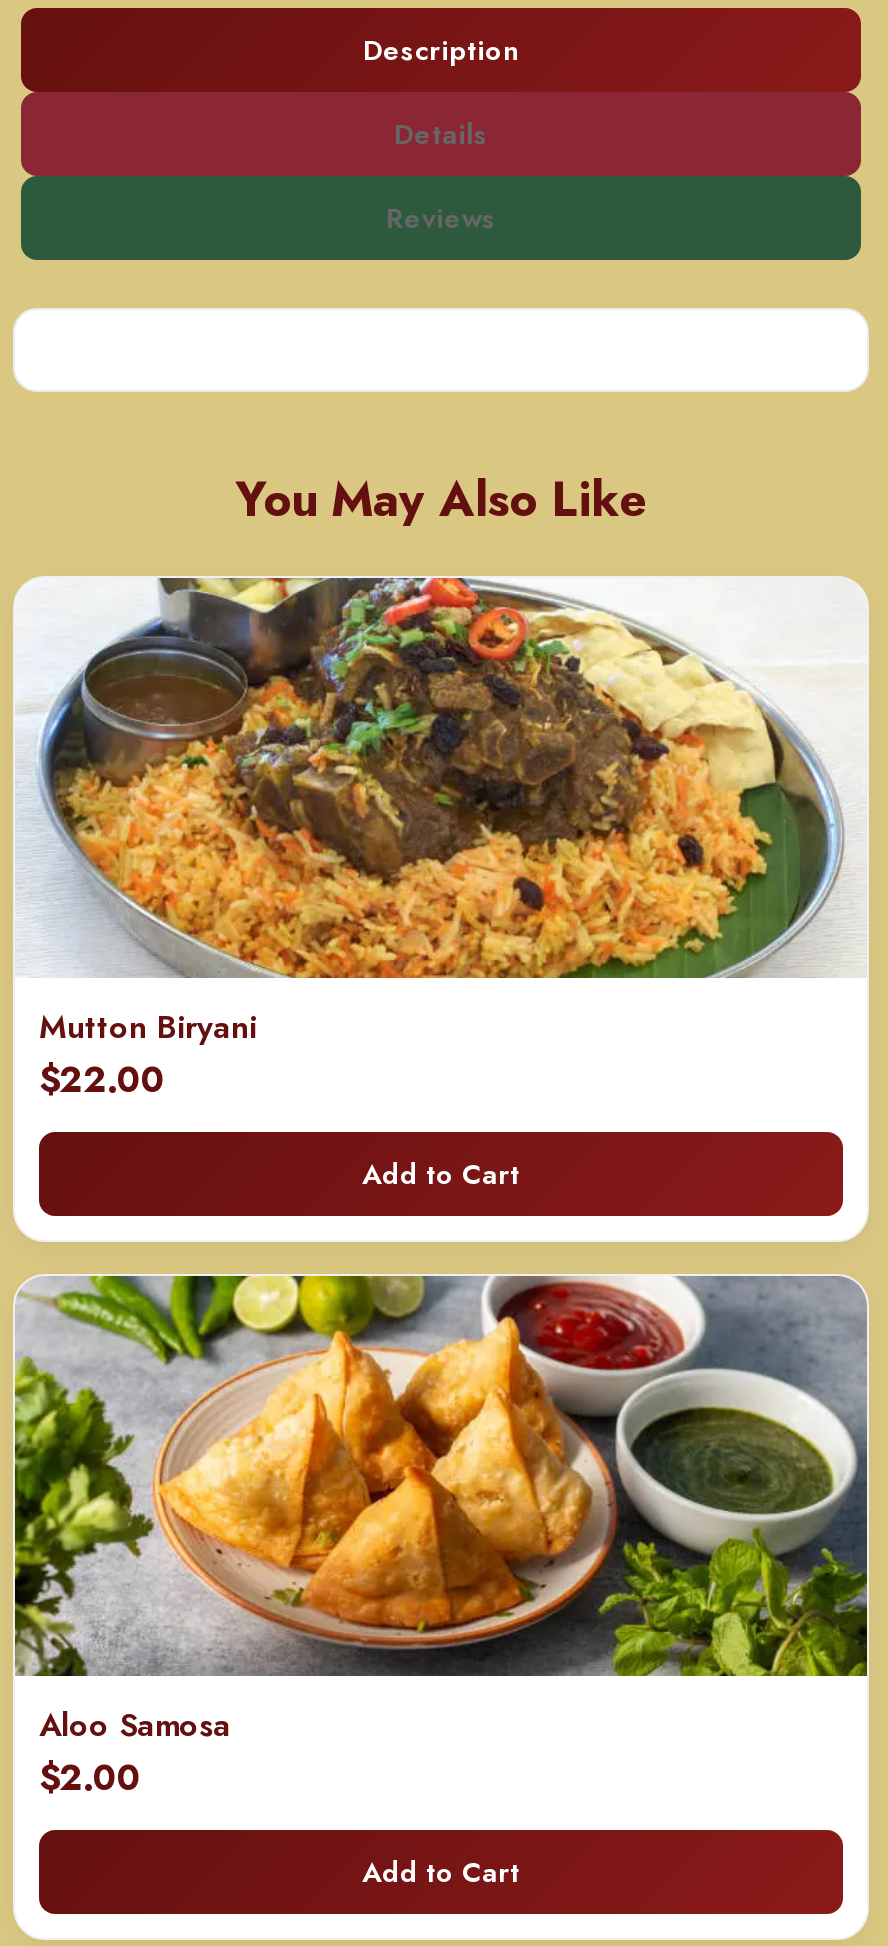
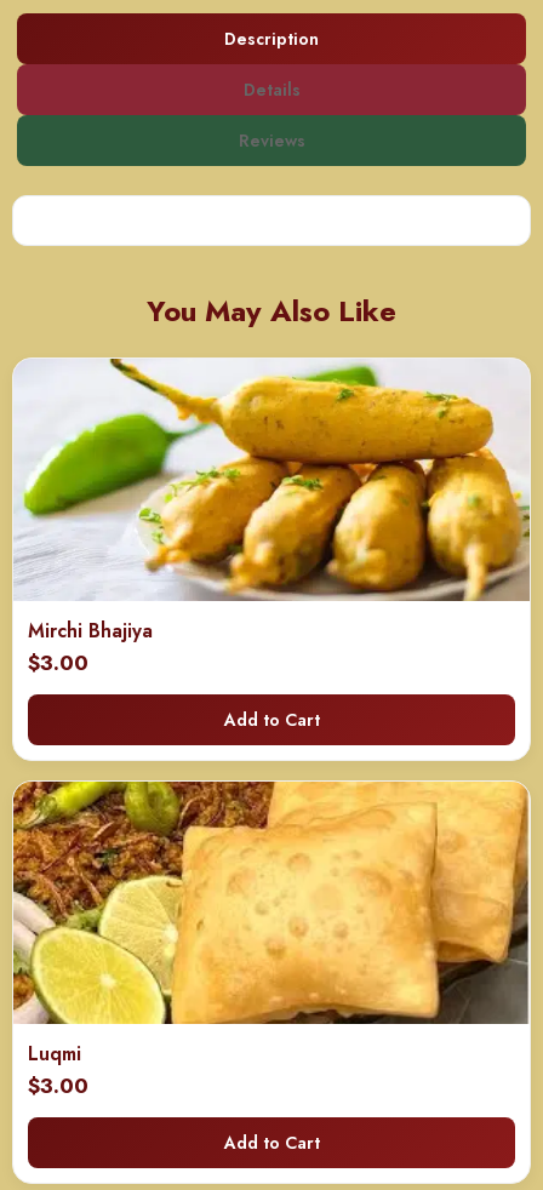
[21,577,869,1106] [image] | Mutton Biryani | $22.00 -> [15,357,530,679] [image] | Mirchi Bhajiya | $3.00
[13,1275,869,1804] [image] | Aloo Samosa | $2.00 -> [12,780,531,1102] [image] | Luqmi | $3.00

